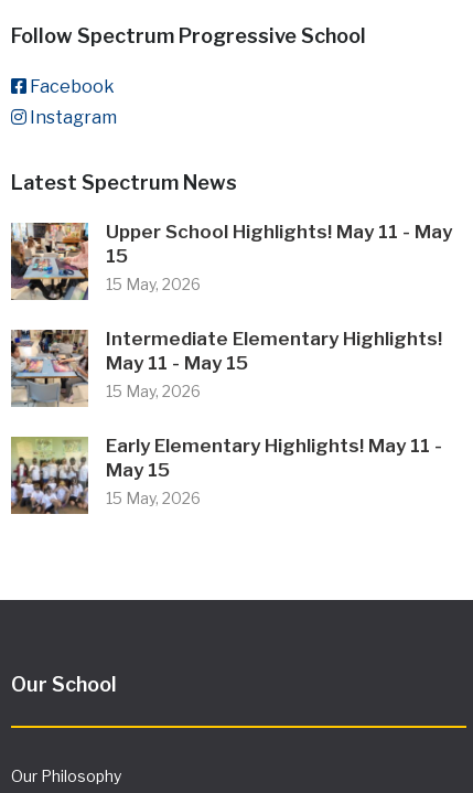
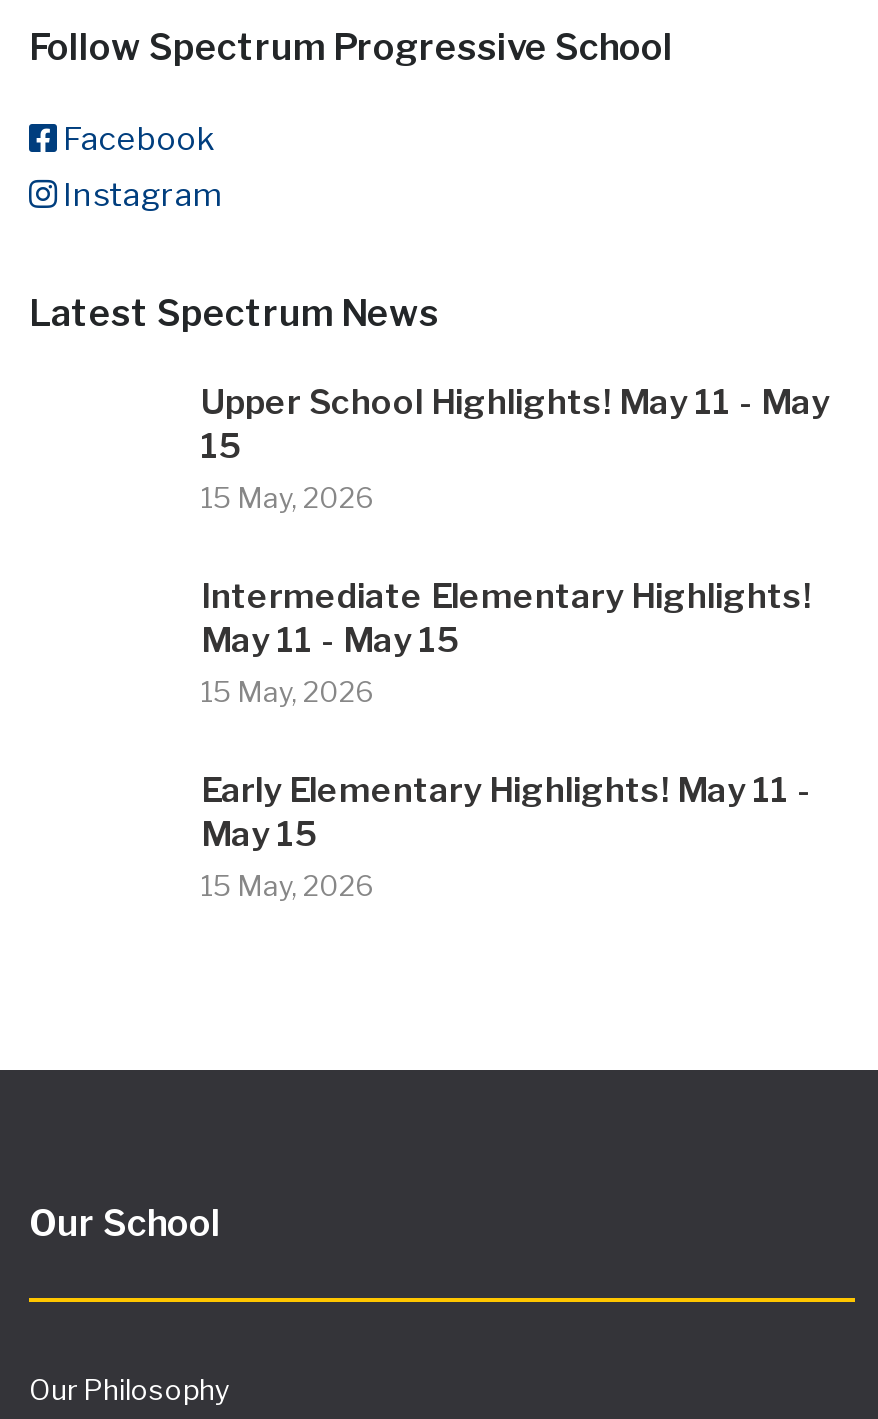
[10,222,89,301] [image] -> none
[10,329,89,408] [image] -> none
[10,436,89,515] [image] -> none

